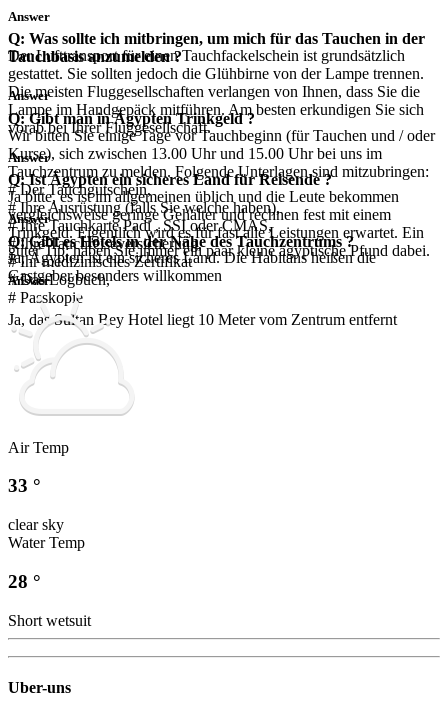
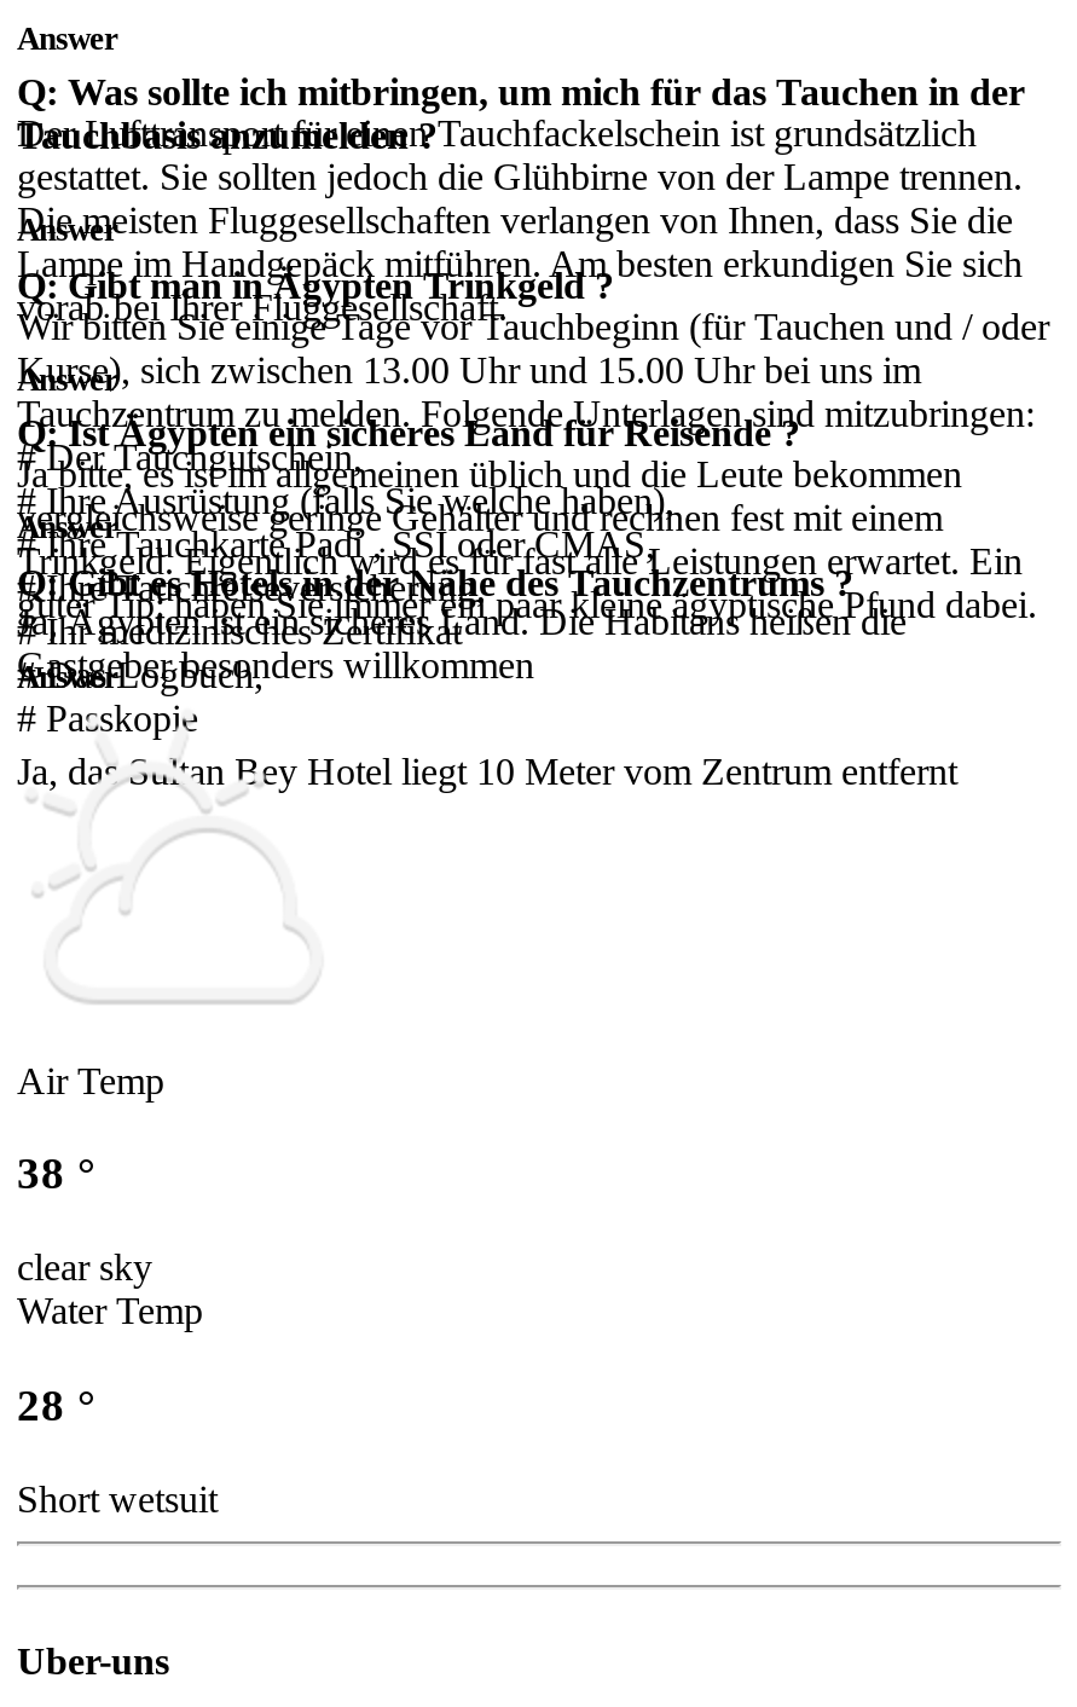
[8,475,41,496] 33 ° -> [17,1148,97,1199] 38 °

